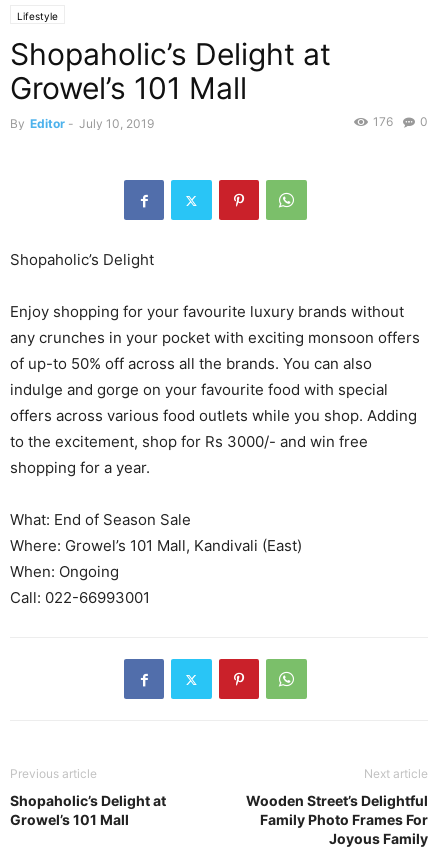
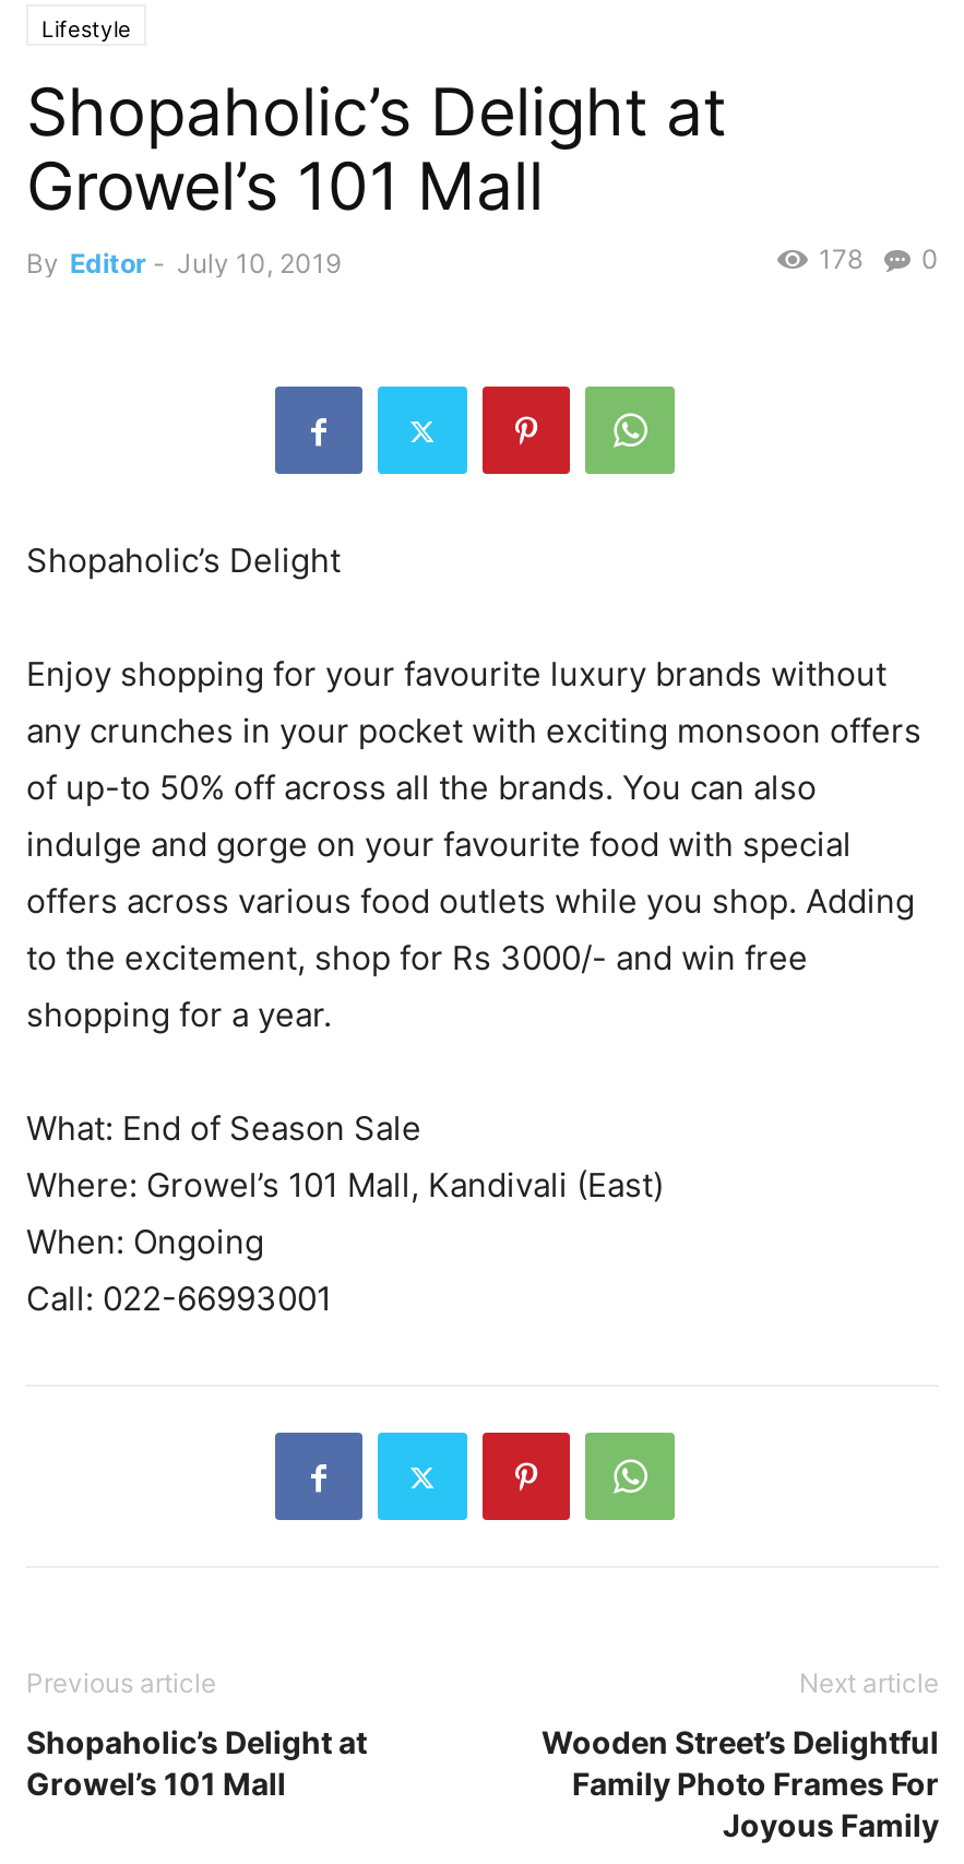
[373,114,428,129] 176 0 -> [819,242,939,275] 178 0

